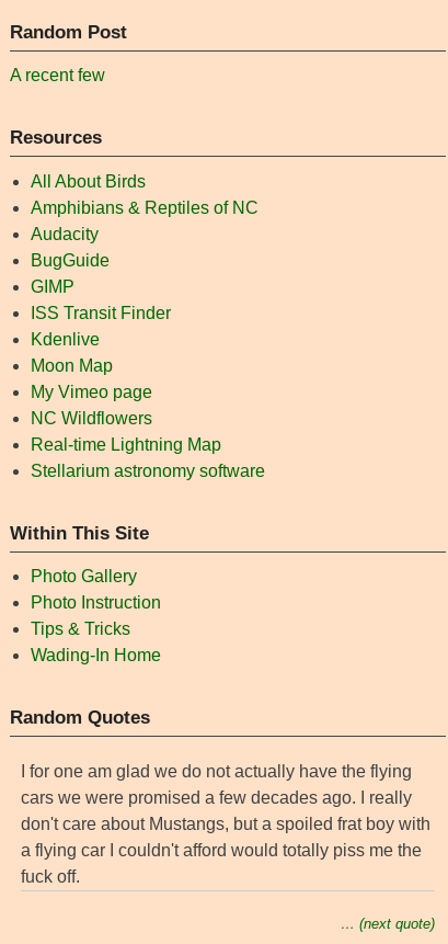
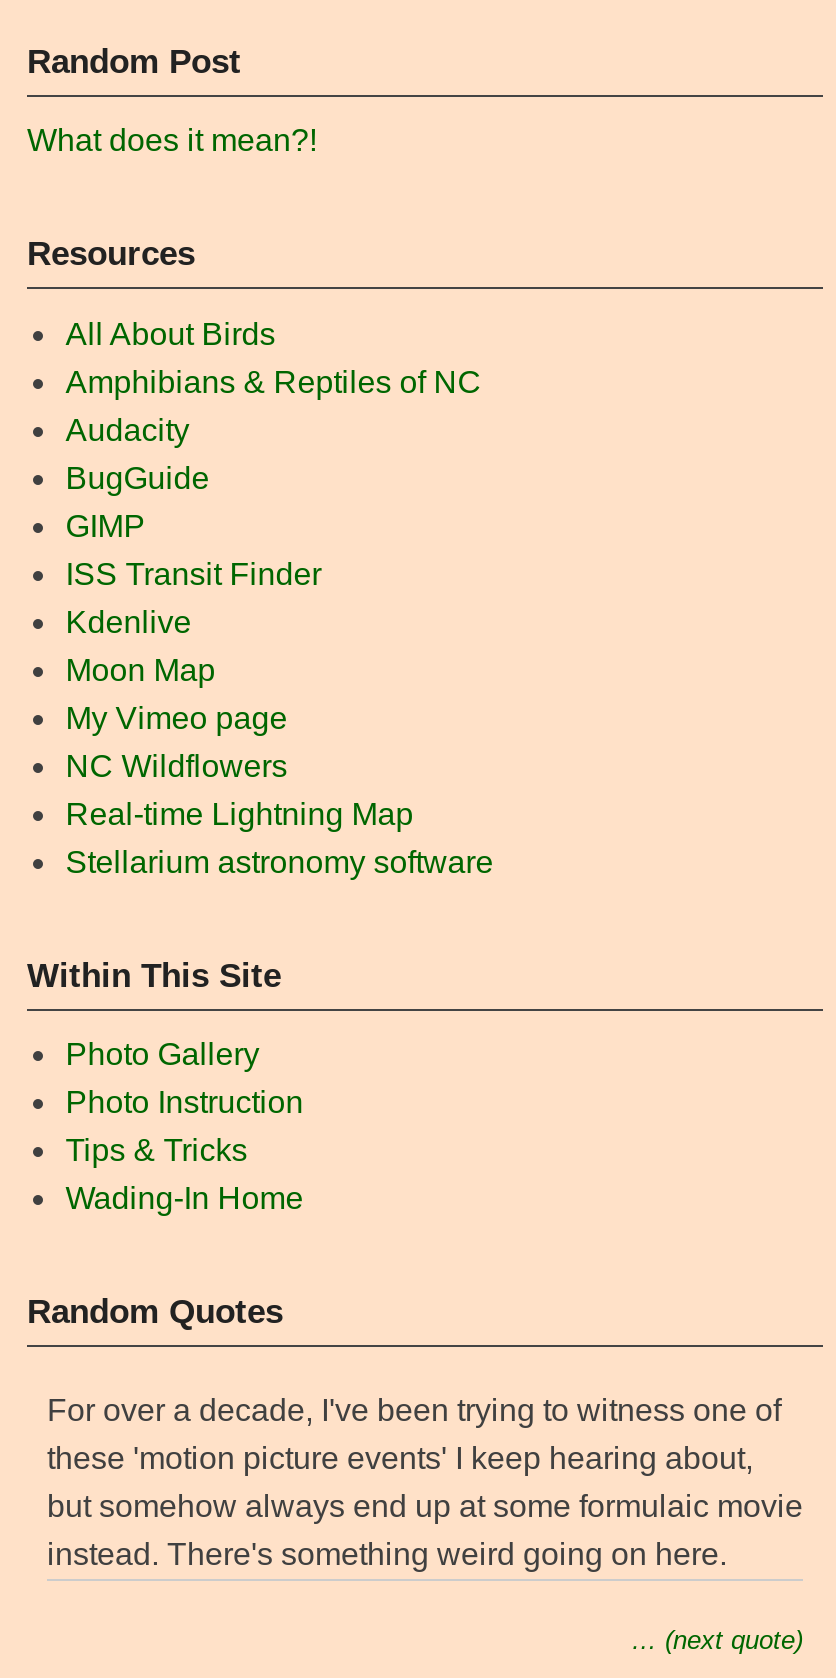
[10,66,105,85] A recent few -> [27,124,317,158] What does it mean?!
[21,762,430,886] I for one am glad we do not actually have the flying | cars we were promised a few decades ago. I really | don't care about Mustangs, but a spoiled frat boy with | a flying car I couldn't afford would totally piss me the | fuck off. -> [47,1393,803,1571] For over a decade, I've been trying to witness one of | these 'motion picture events' I keep hearing about, | but somehow always end up at some formulaic movie | instead. There's something weird going on here.

